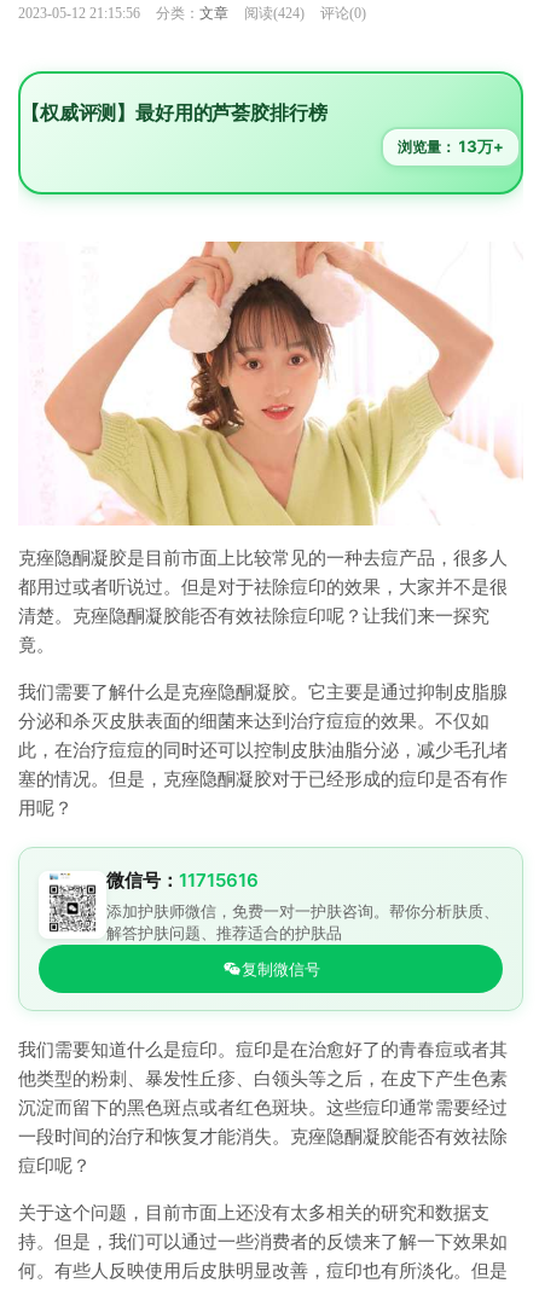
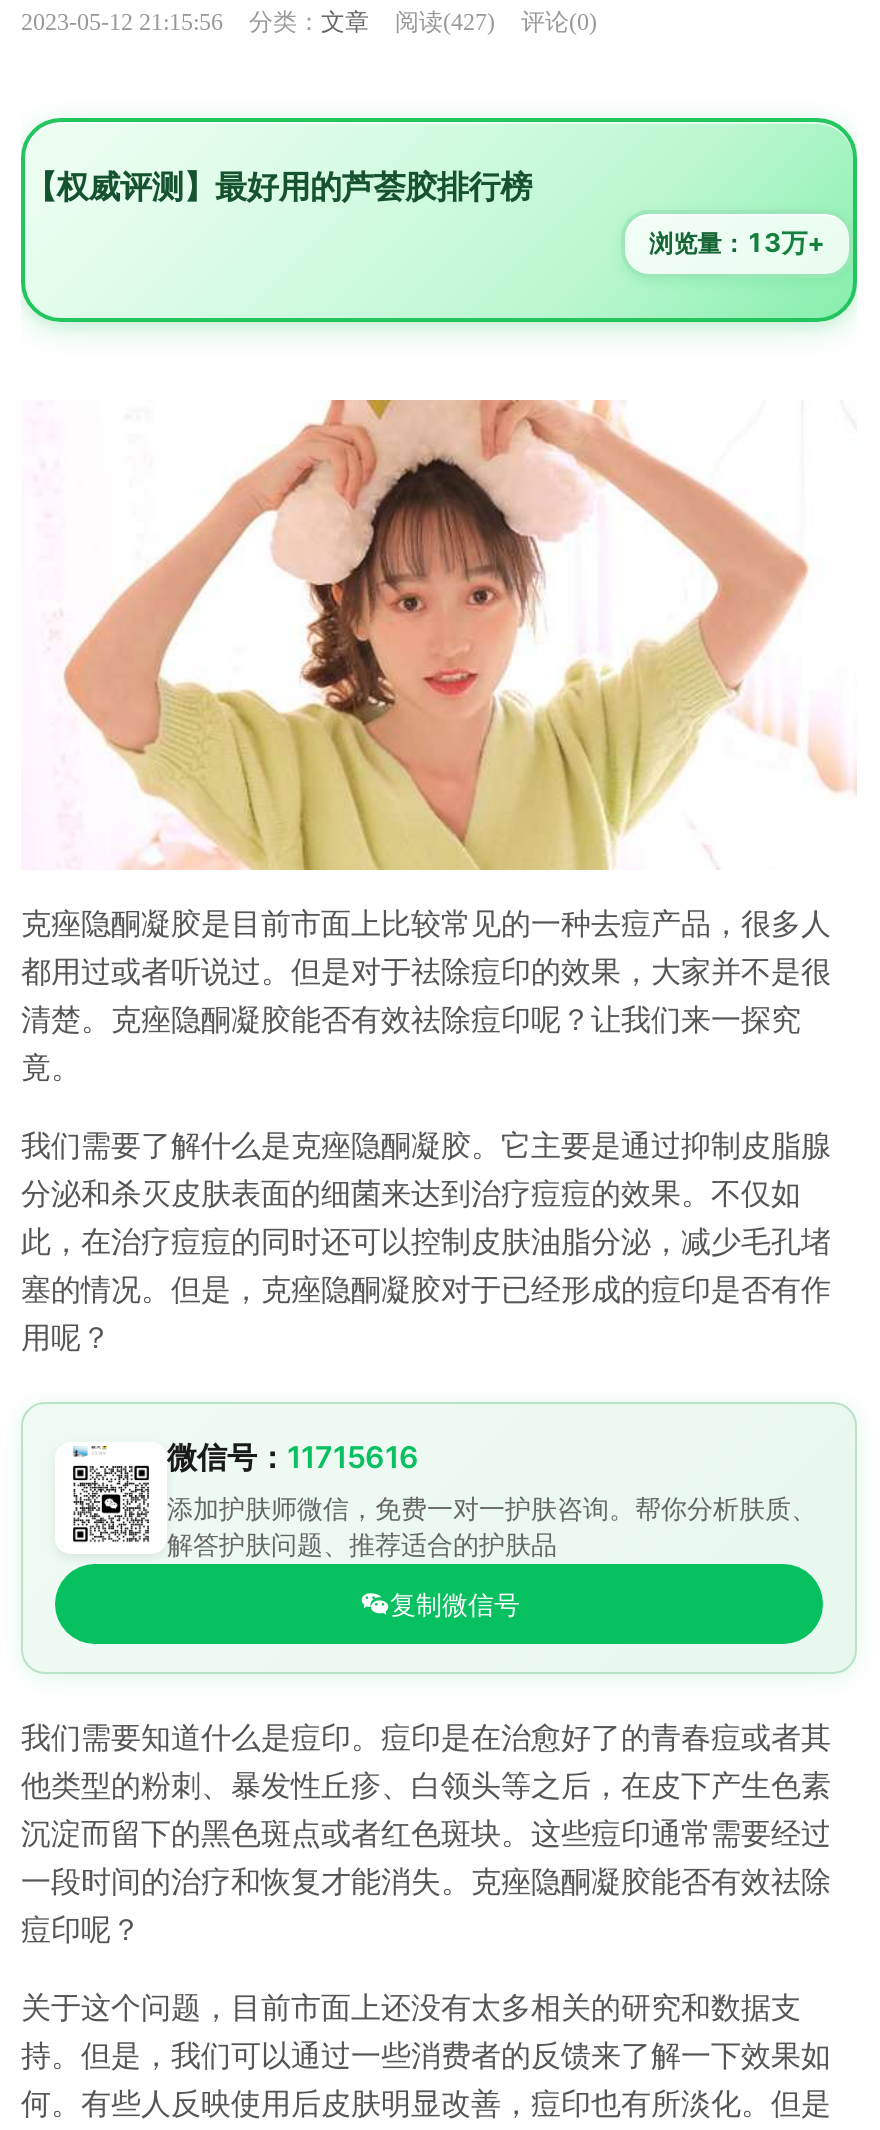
[18,5,366,22] 2023-05-12 21:15:56 分类：文章 阅读(424) 评论(0) -> [21,8,597,36] 2023-05-12 21:15:56 分类：文章 阅读(427) 评论(0)

